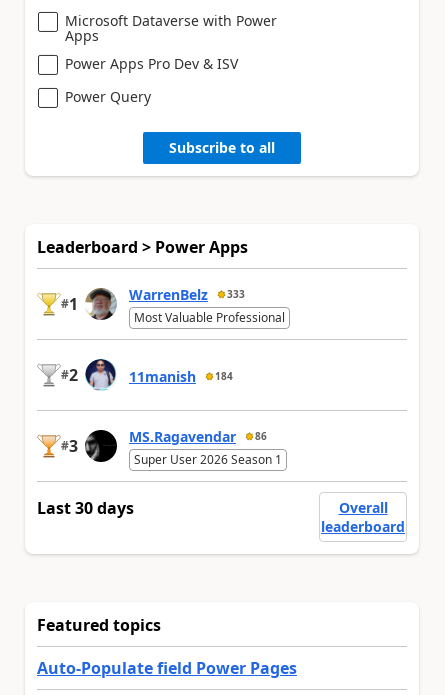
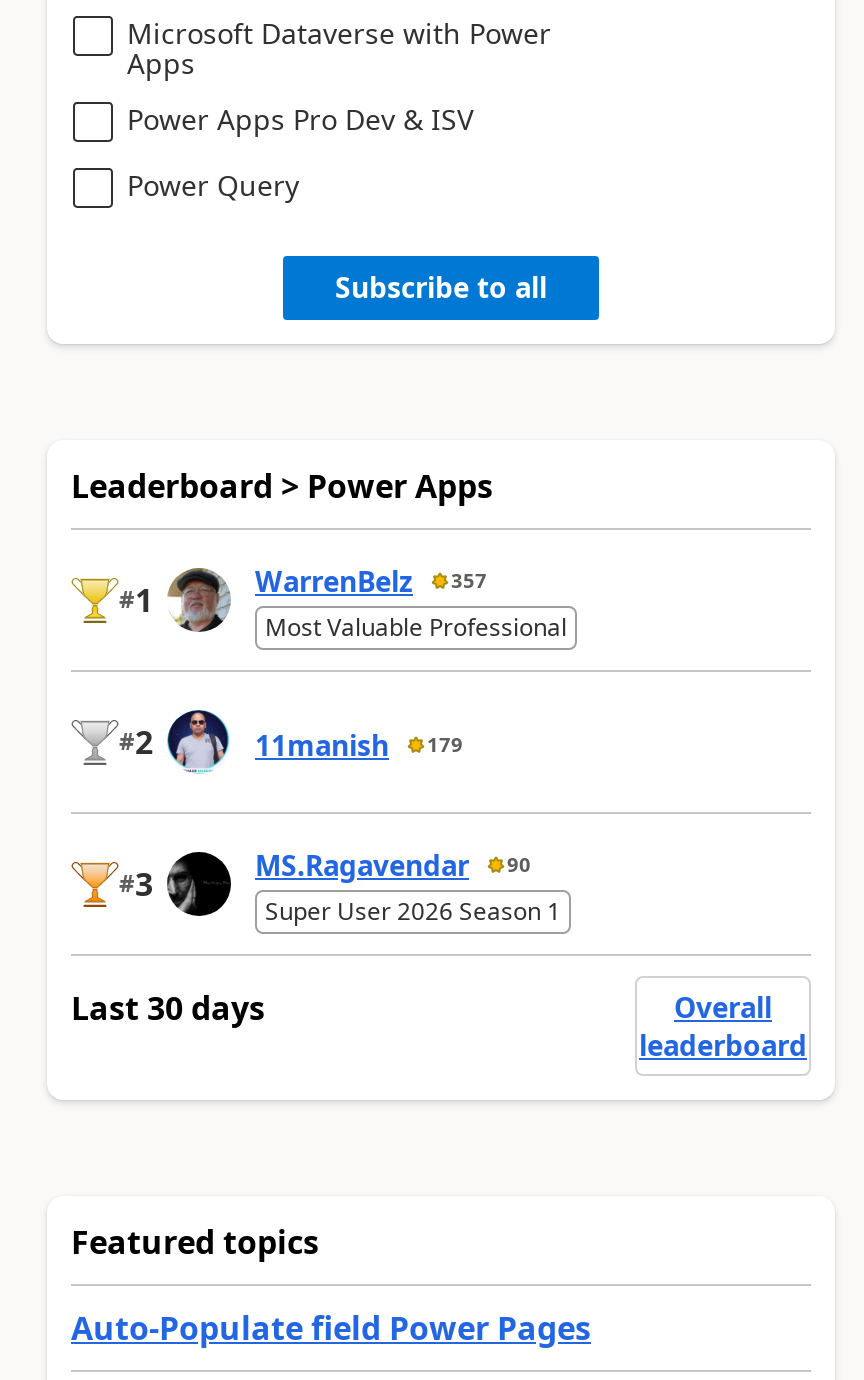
[129,285,245,304] WarrenBelz 333 -> [255,561,487,599] WarrenBelz 357
[129,367,233,386] 11manish 184 -> [255,725,463,763] 11manish 179
[129,427,267,446] MS.Ragavendar 86 -> [255,845,531,883] MS.Ragavendar 90

